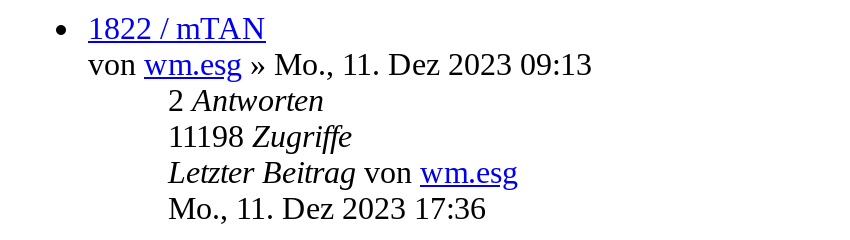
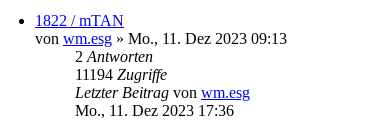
[168,119,352,153] 11198 Zugriffe -> [75,66,167,83] 11194 Zugriffe

